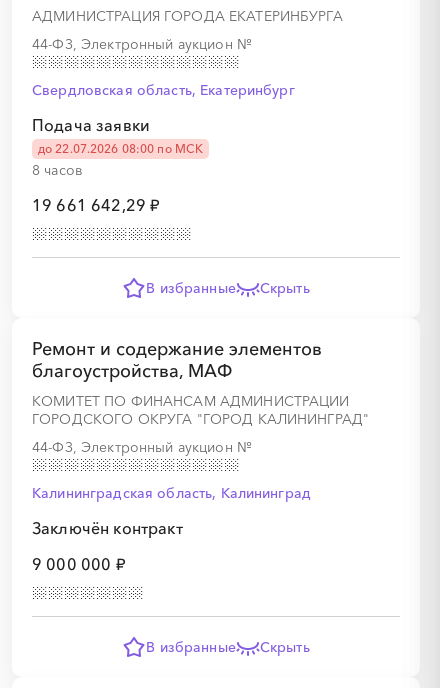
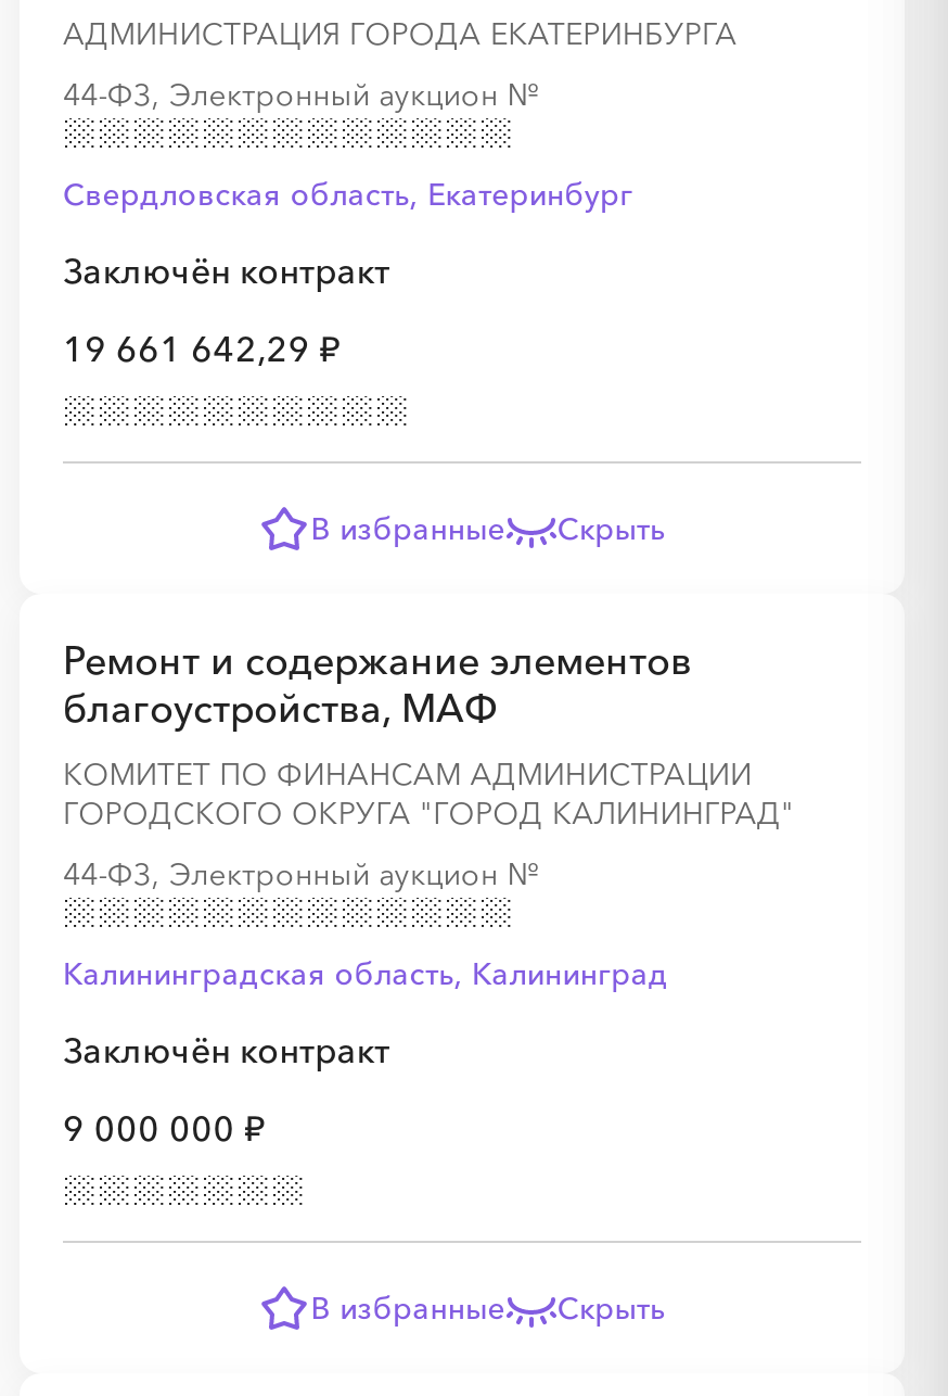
[32,115,203,179] Подача заявки | до 22.07.2026 08:00 по МСК | 8 часов -> [63,249,390,292] Заключён контракт

